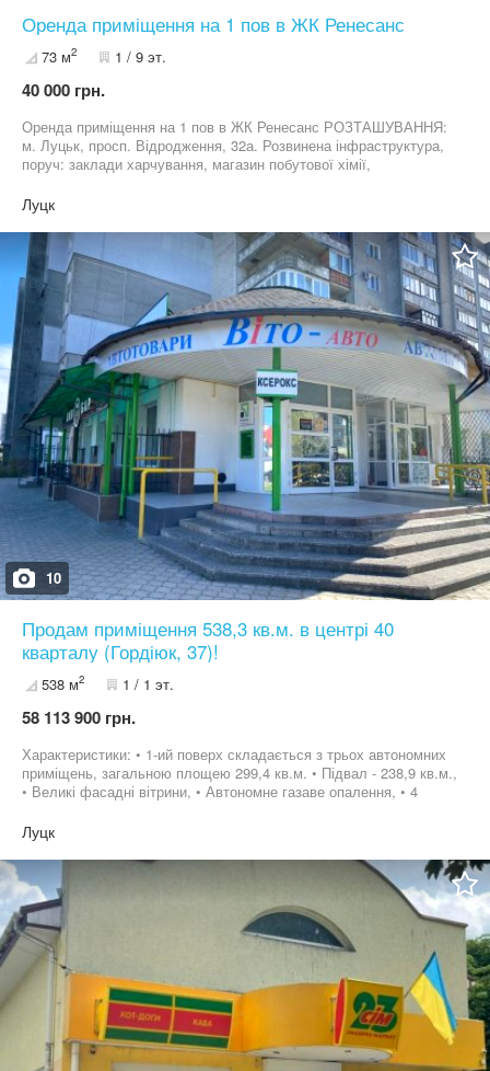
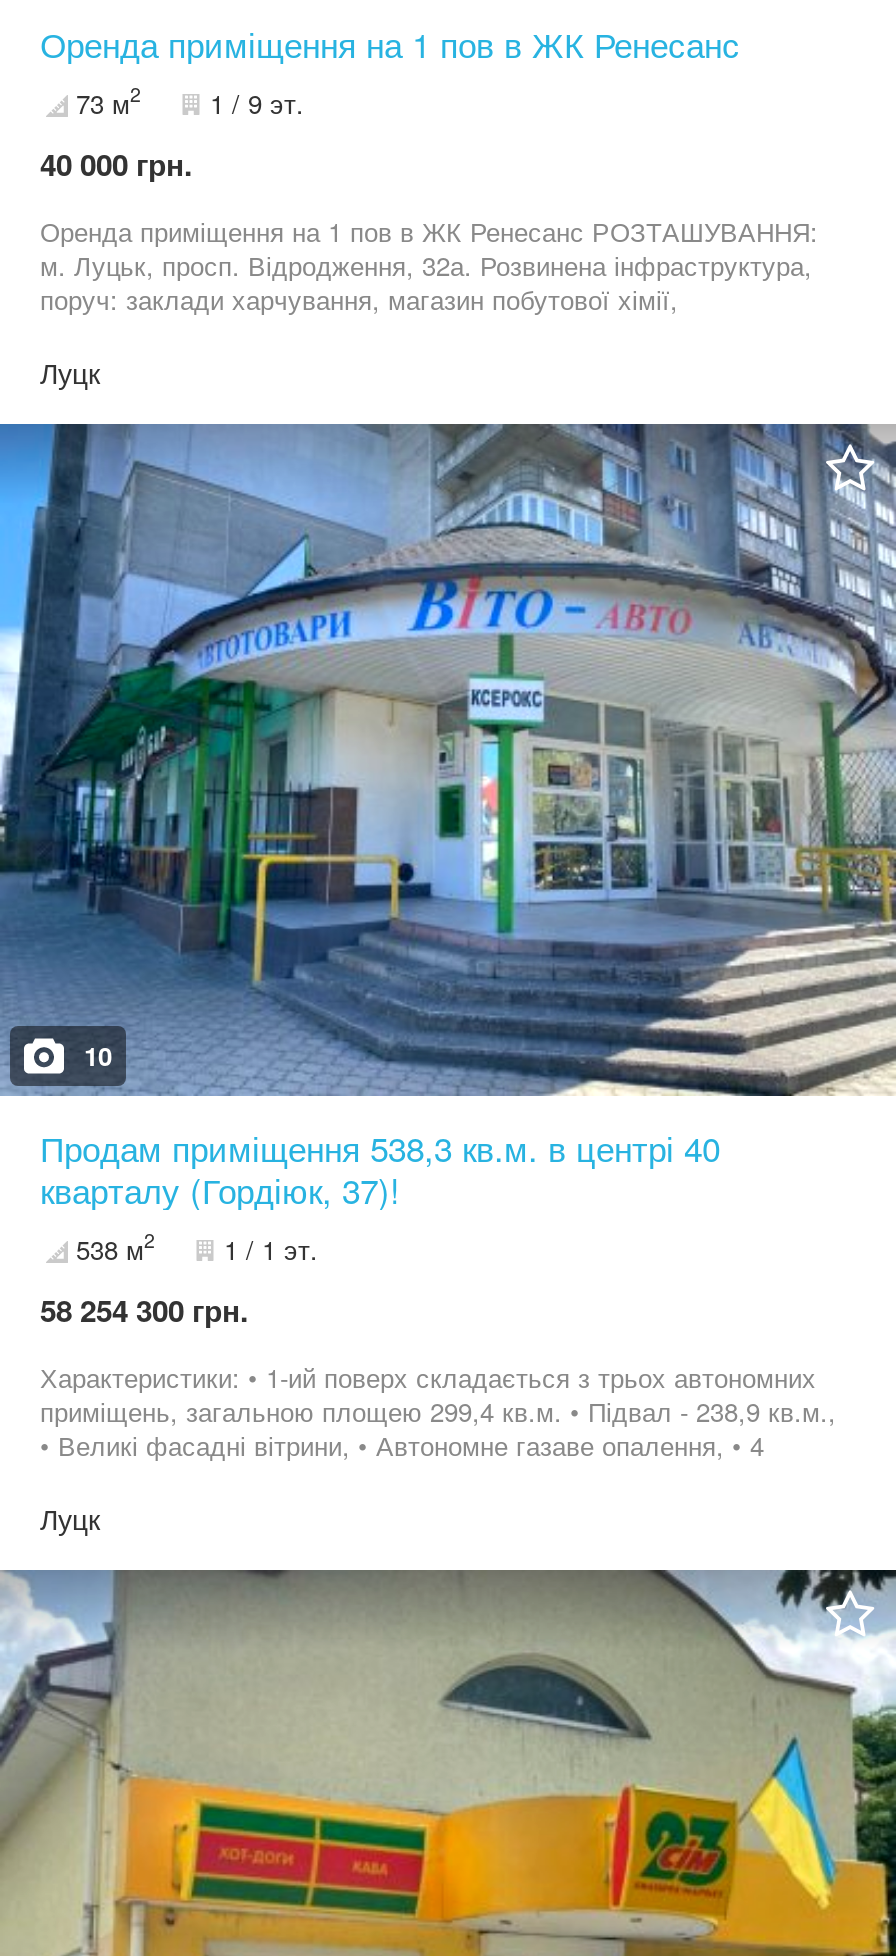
[22,705,136,729] 58 113 900 грн. -> [40,1288,248,1332] 58 254 300 грн.

